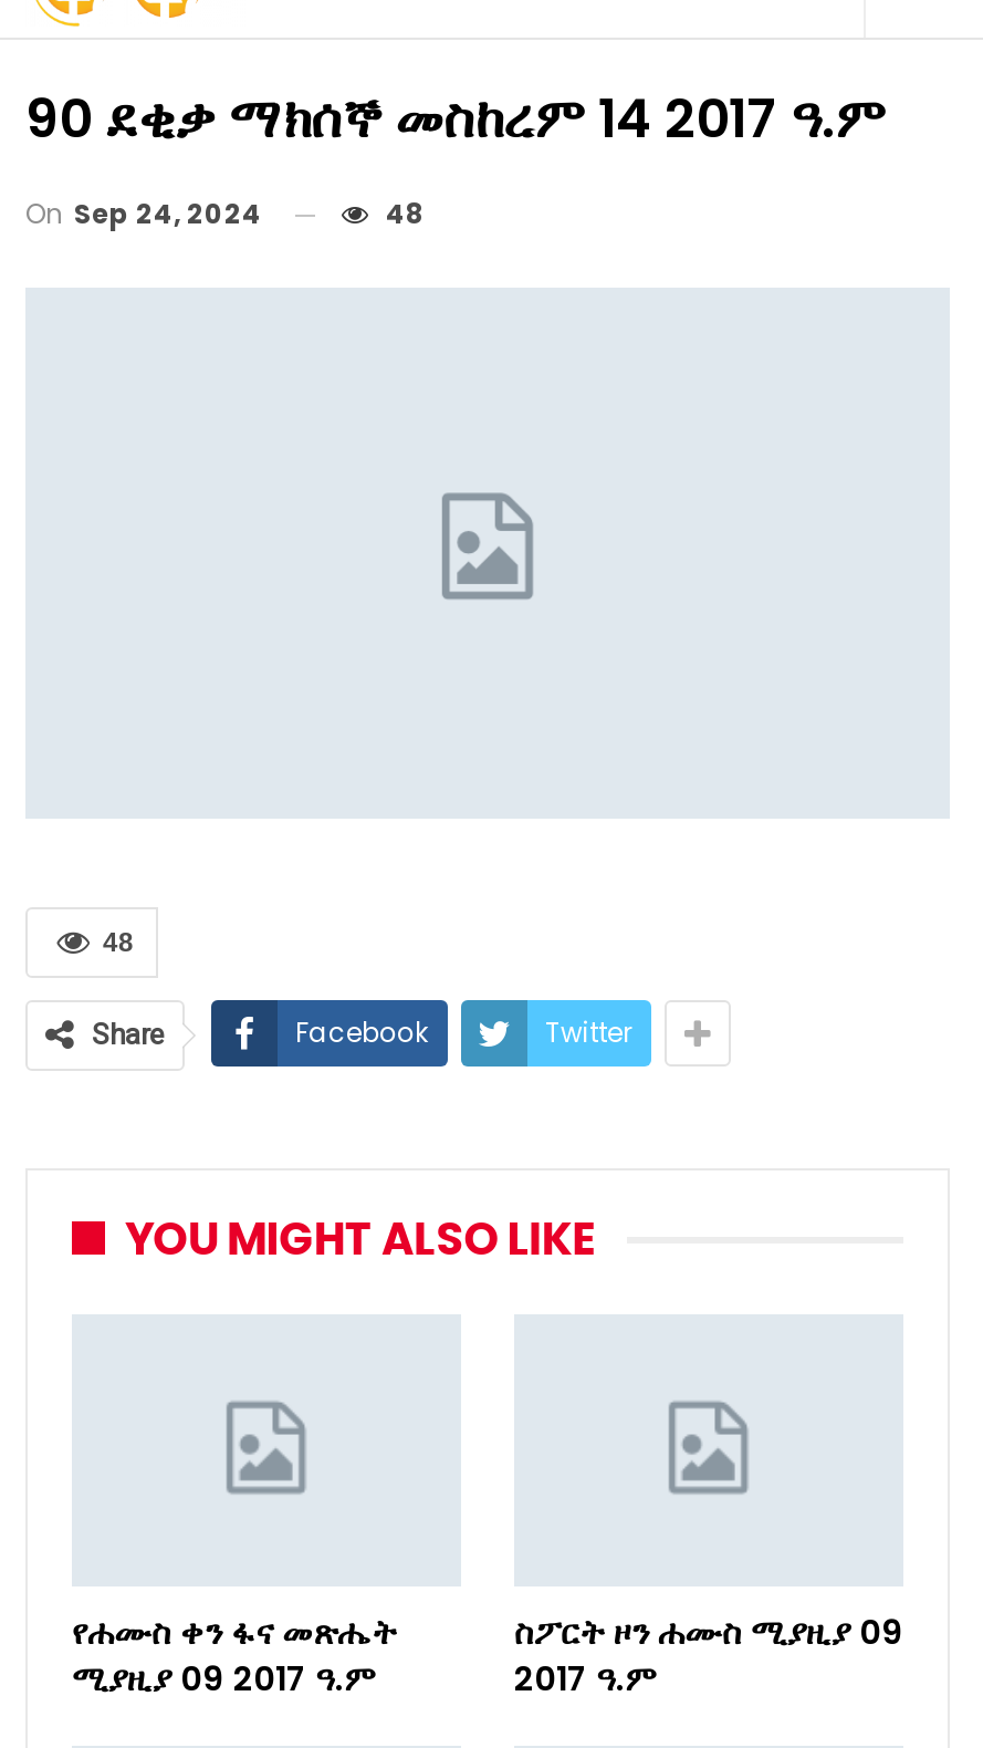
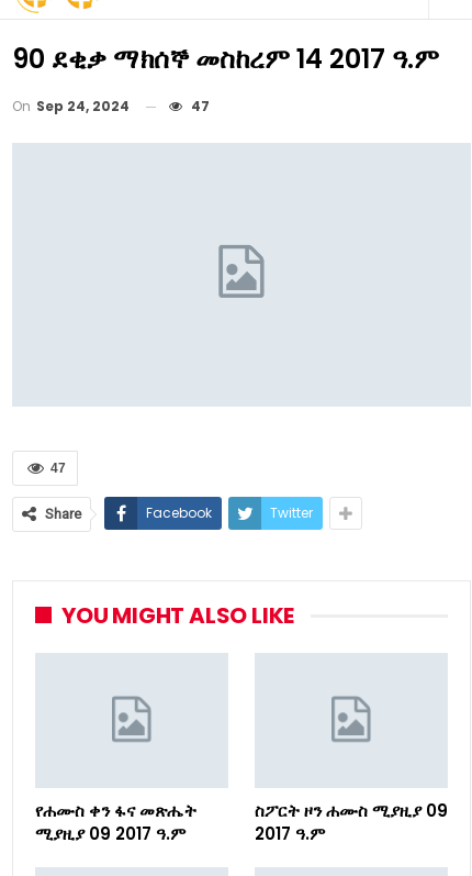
[386,195,423,232] 48 -> [191,97,210,115] 47
[103,926,134,957] 48 -> [50,460,66,475] 47

